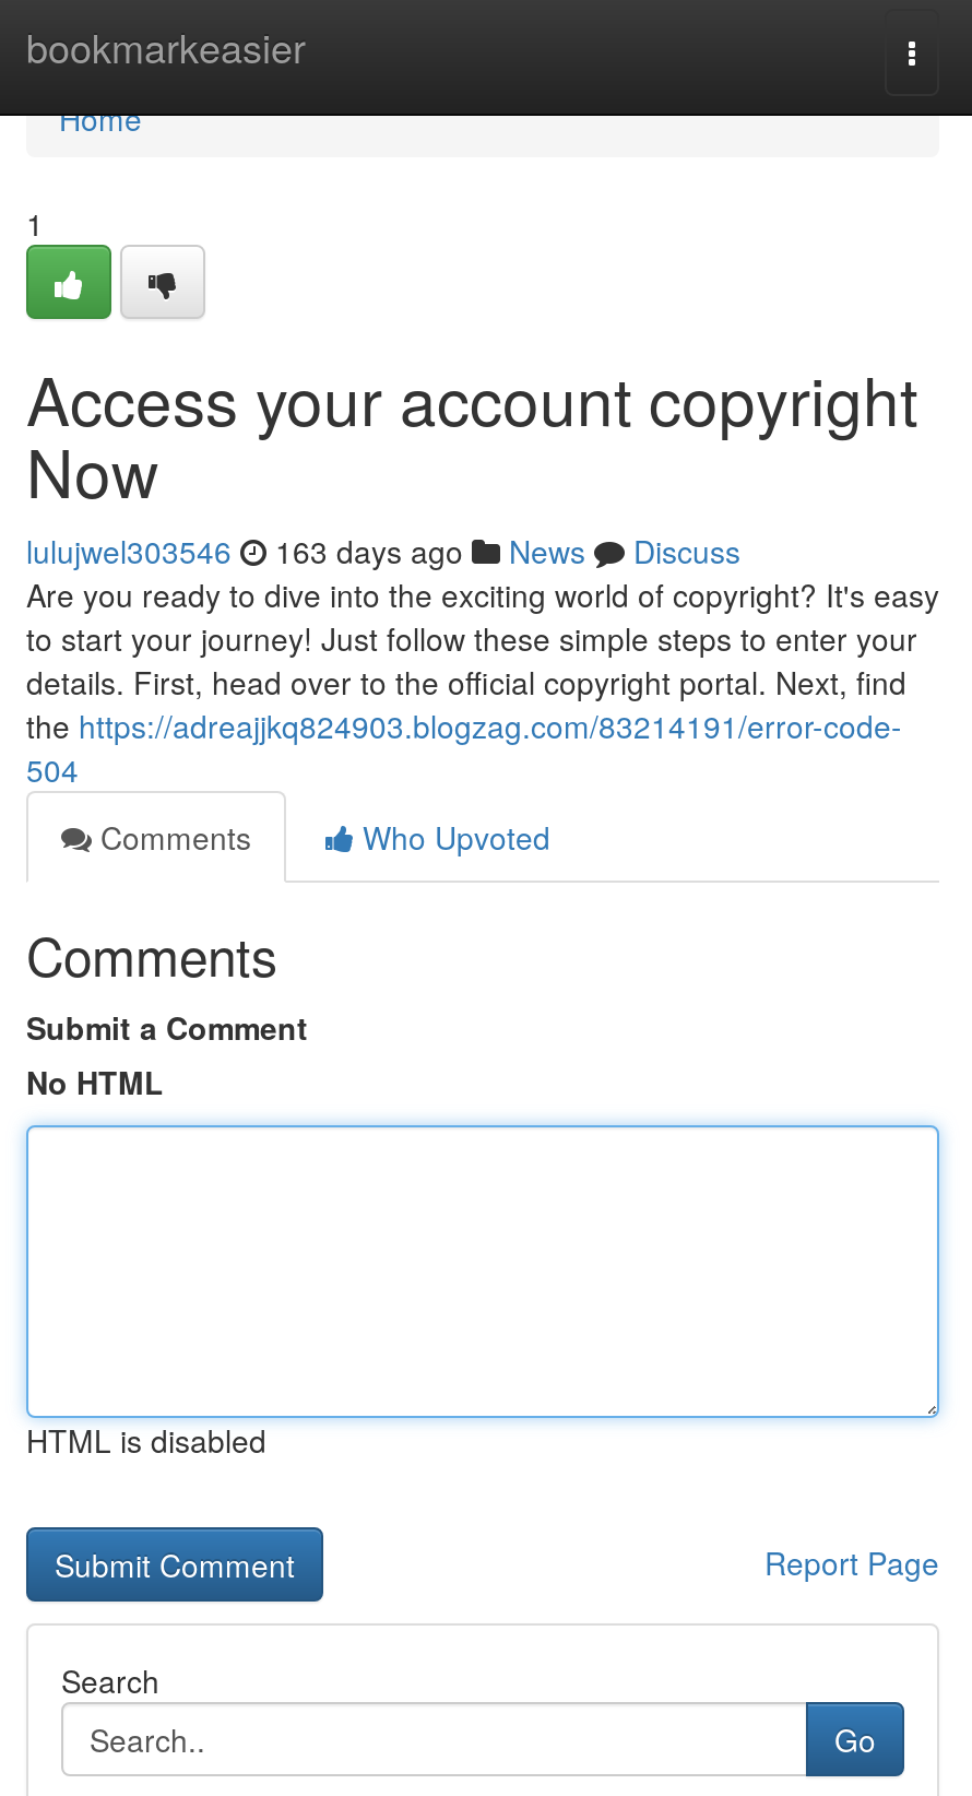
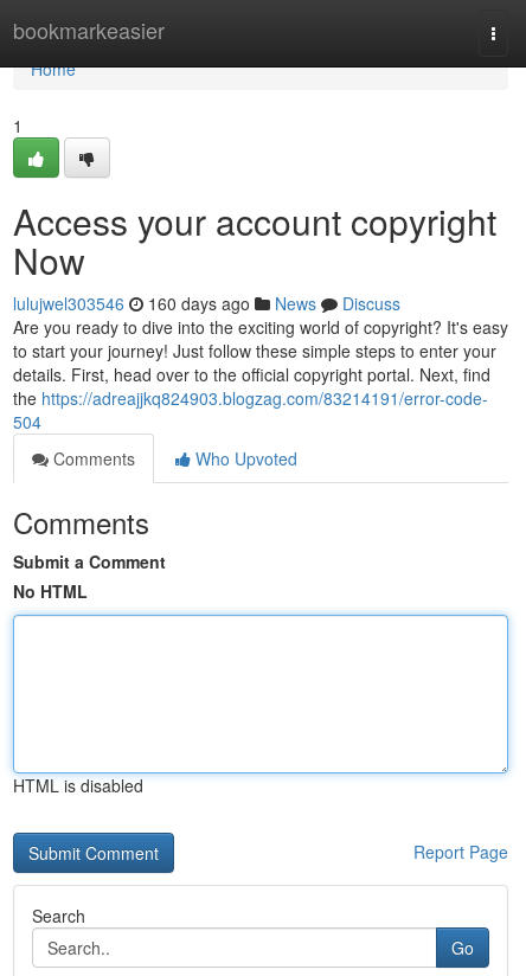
[26,529,740,572] lulujwel303546 163 days ago News Discuss -> [13,291,400,315] lulujwel303546 160 days ago News Discuss

